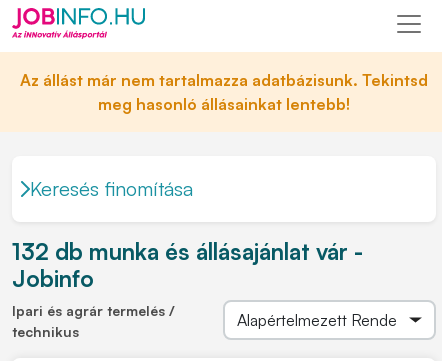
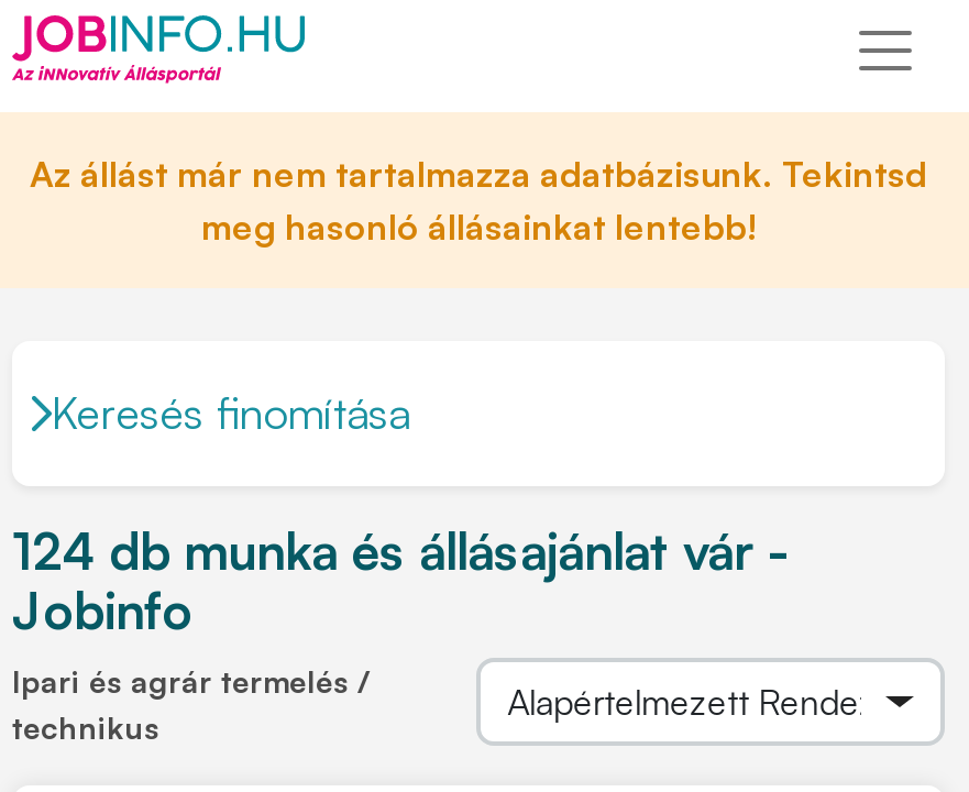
[12,237,363,266] 132 db munka és állásajánlat vár - -> [12,519,786,583] 124 db munka és állásajánlat vár -

